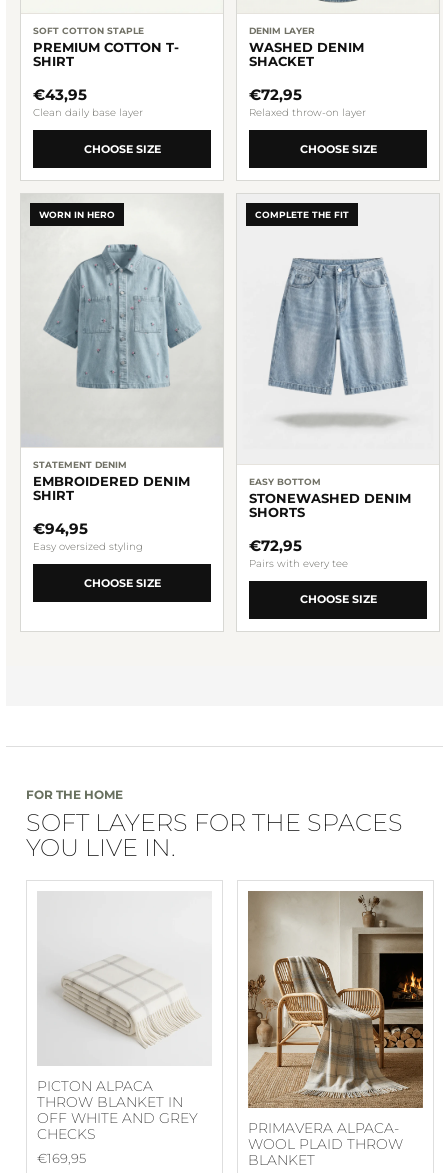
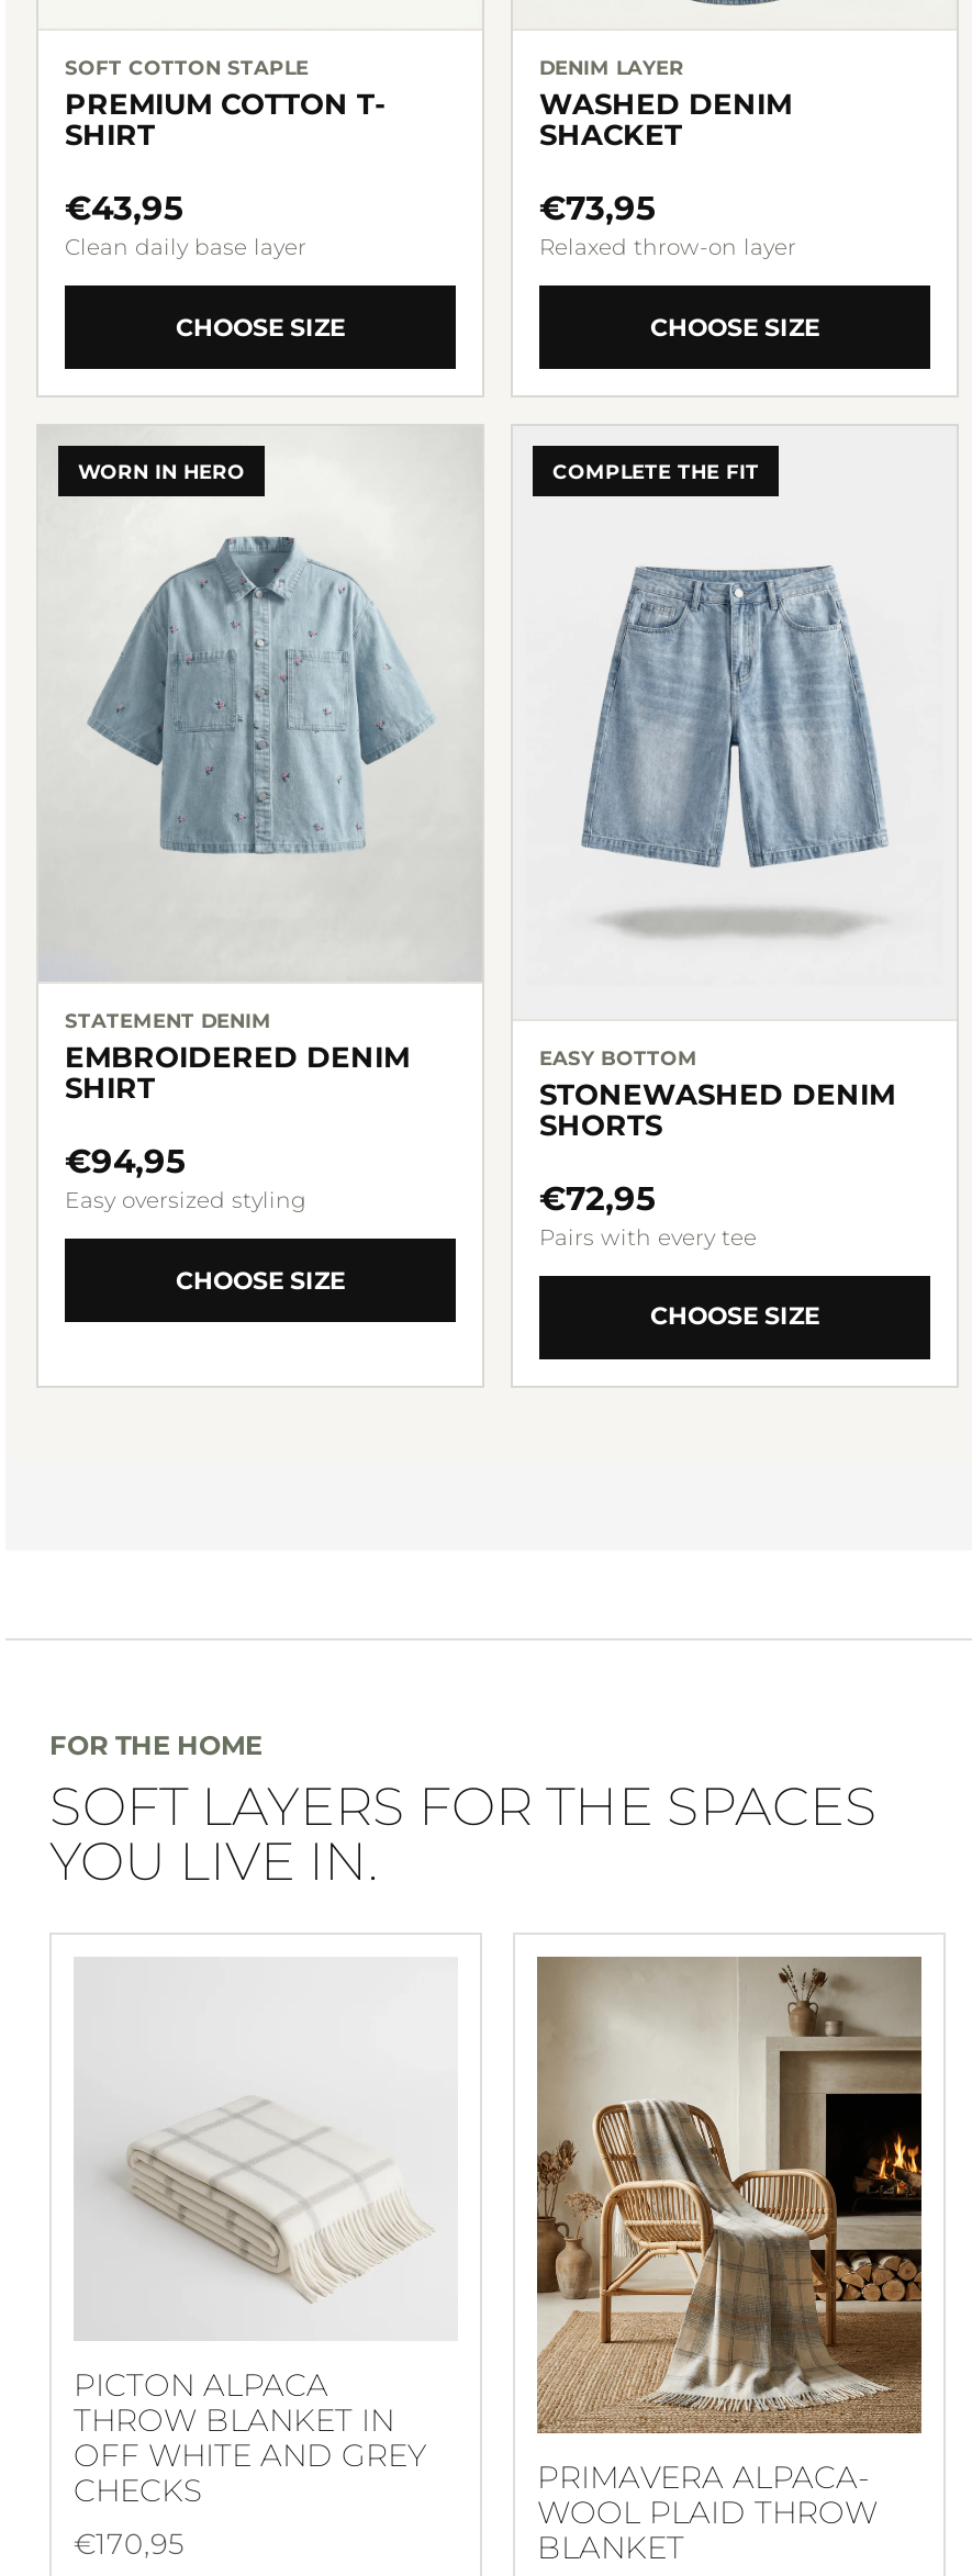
[249,85,302,104] €72,95 -> [539,187,656,229] €73,95
[37,1149,86,1165] €169,95 -> [74,2524,183,2560] €170,95

